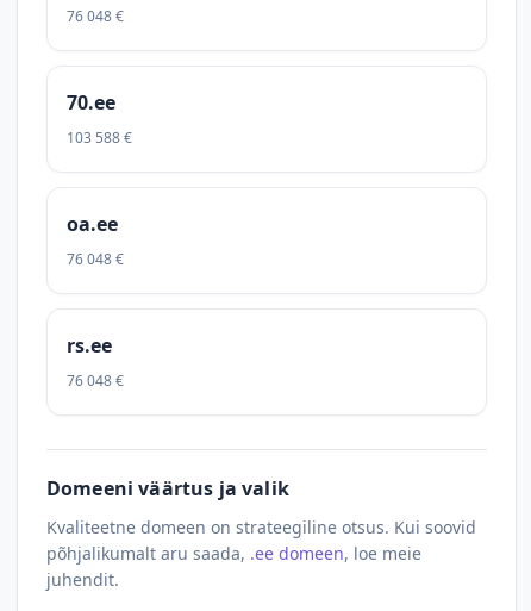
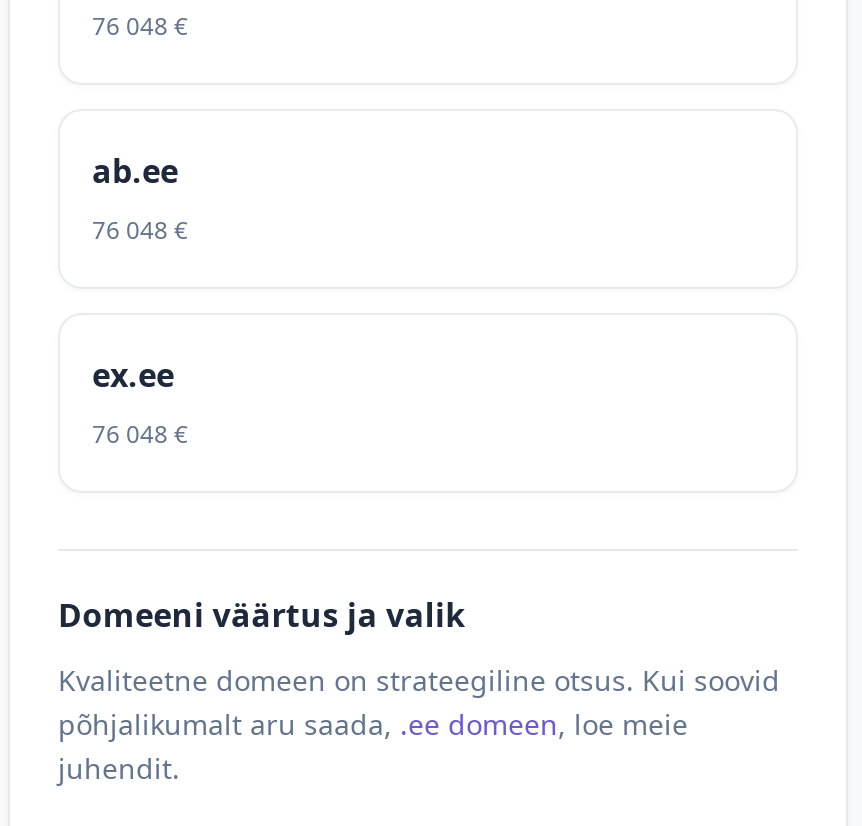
[67,89,132,237] 70.ee | 103 588 € | oa.ee -> [92,149,178,193] ab.ee
[67,332,112,359] rs.ee -> [92,353,174,397] ex.ee

